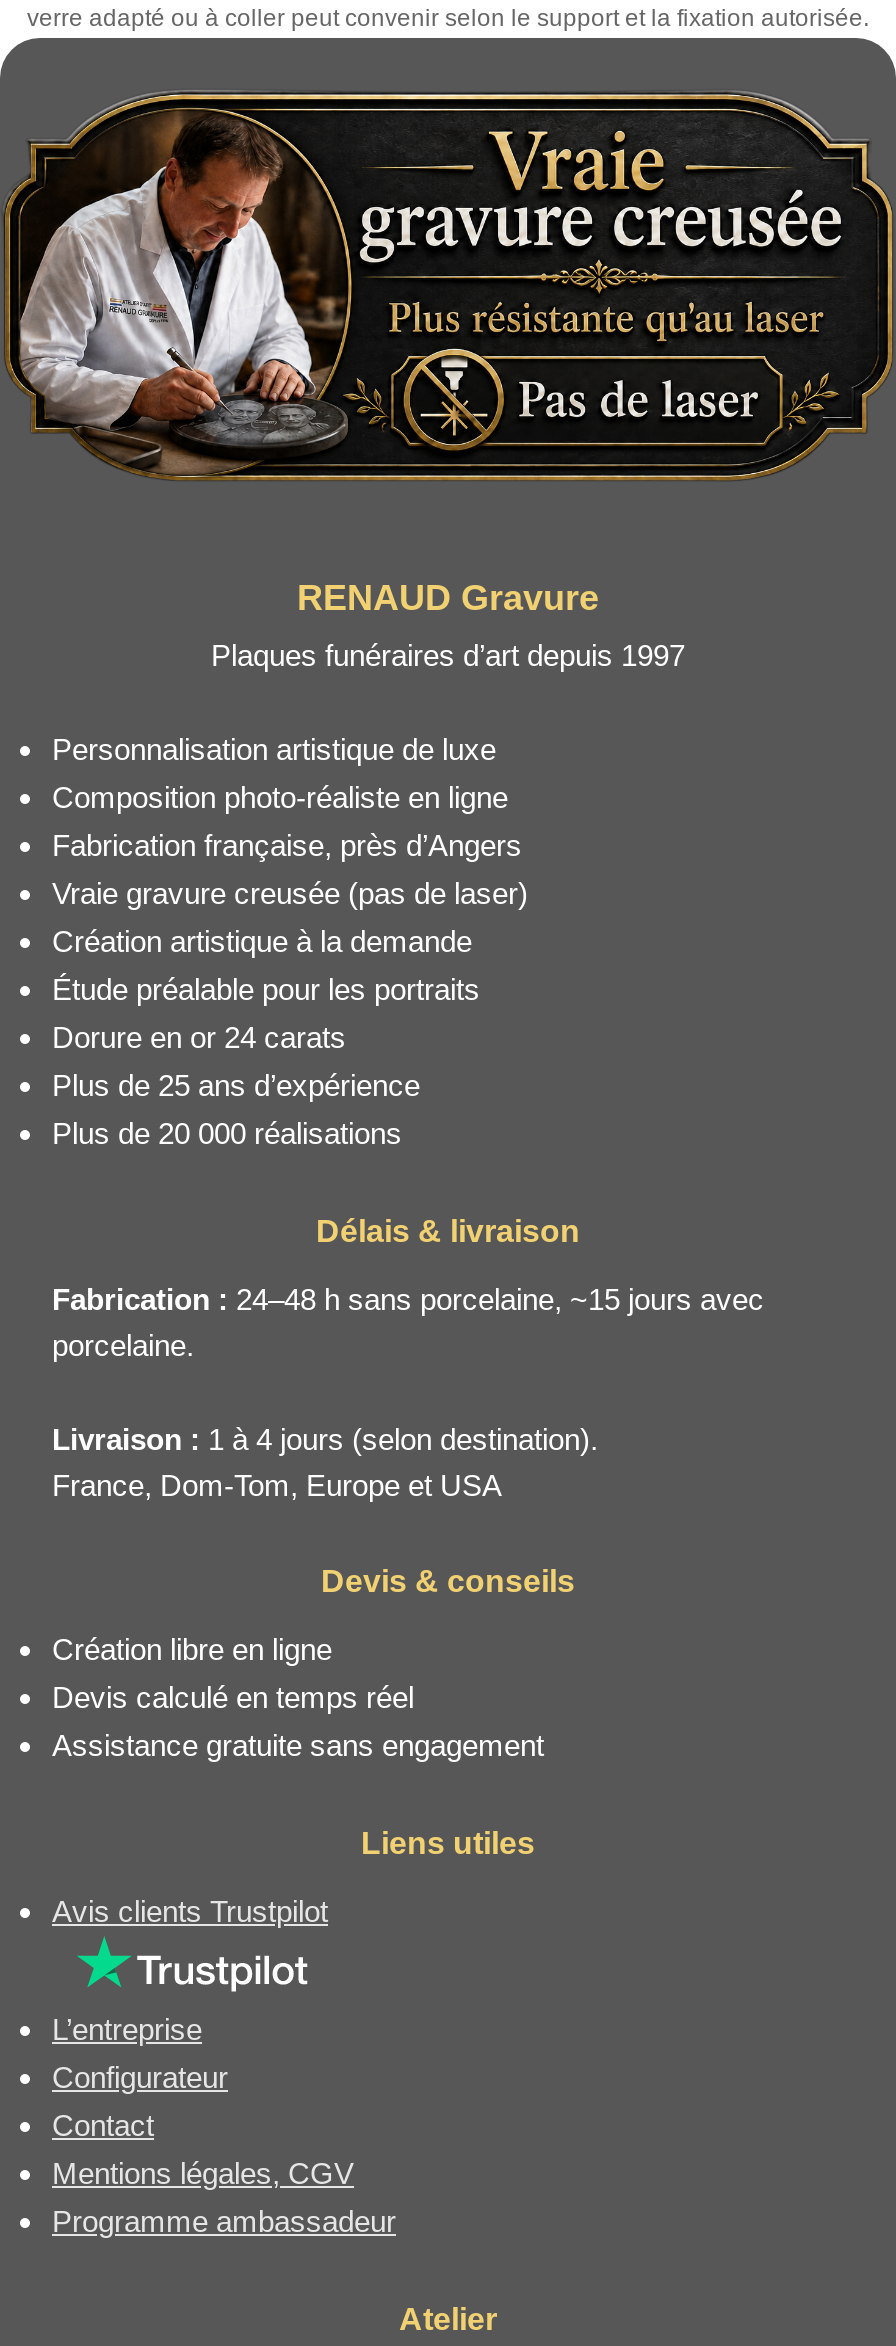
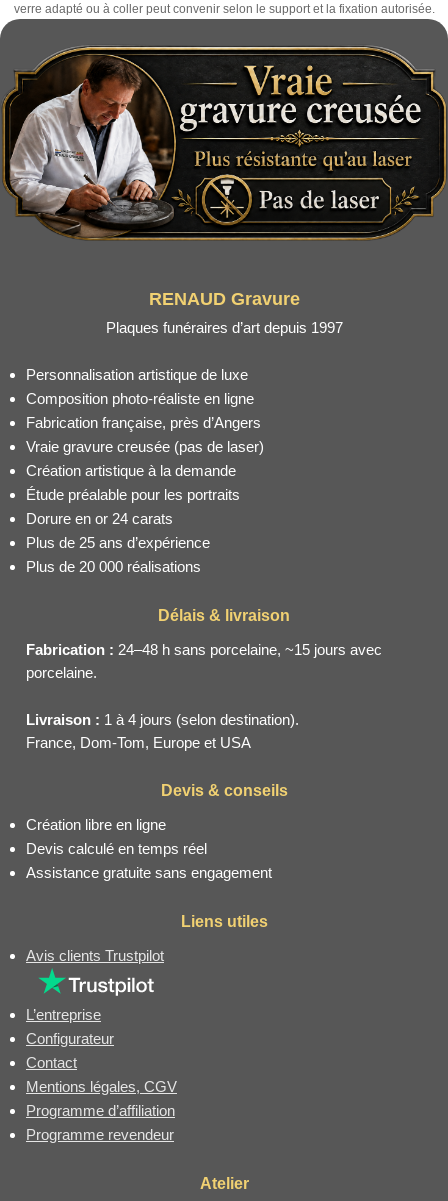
[52,2204,396,2238] Programme ambassadeur -> [26,1102,175,1143] Programme d’affiliation | Programme revendeur

